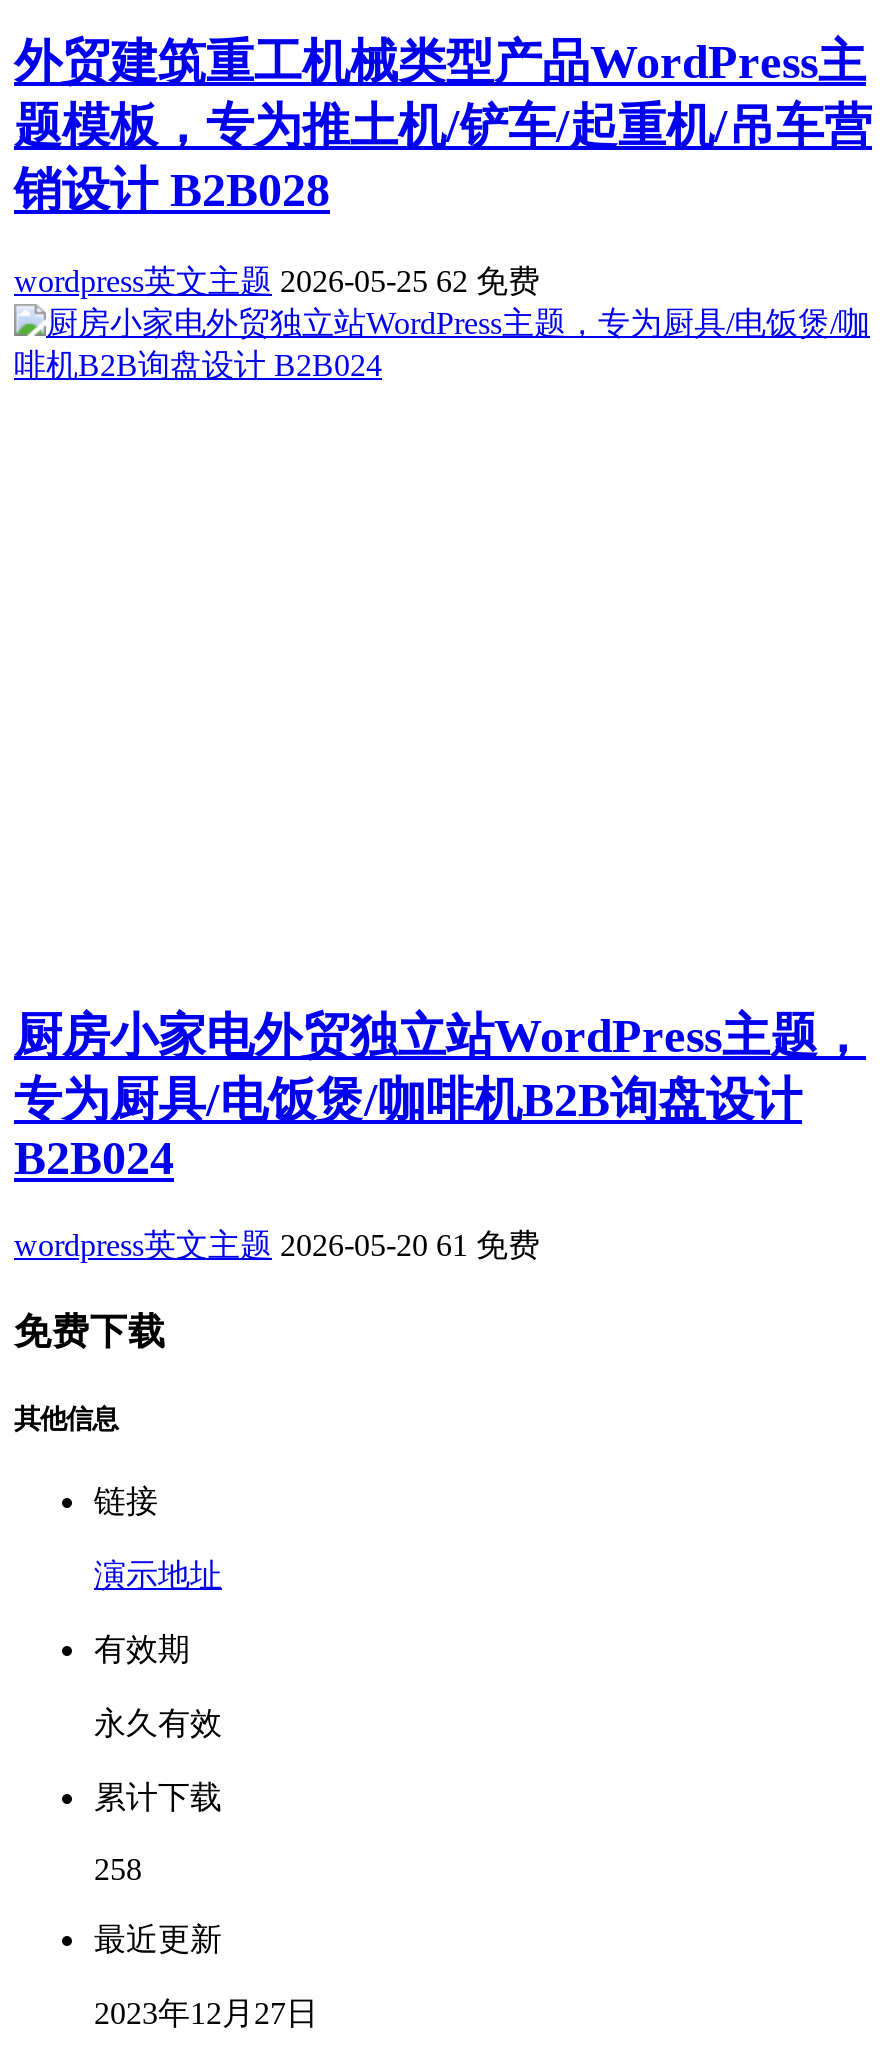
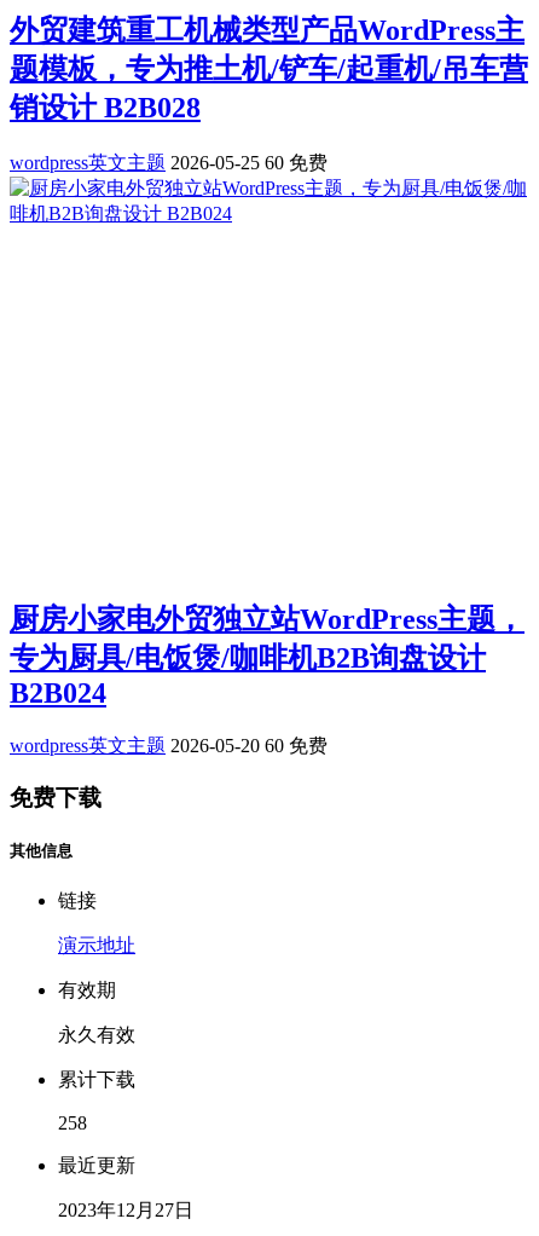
[14,264,540,298] wordpress英文主题 2026-05-25 62 免费 -> [10,153,328,173] wordpress英文主题 2026-05-25 60 免费
[14,1228,540,1262] wordpress英文主题 2026-05-20 61 免费 -> [10,735,328,756] wordpress英文主题 2026-05-20 60 免费

